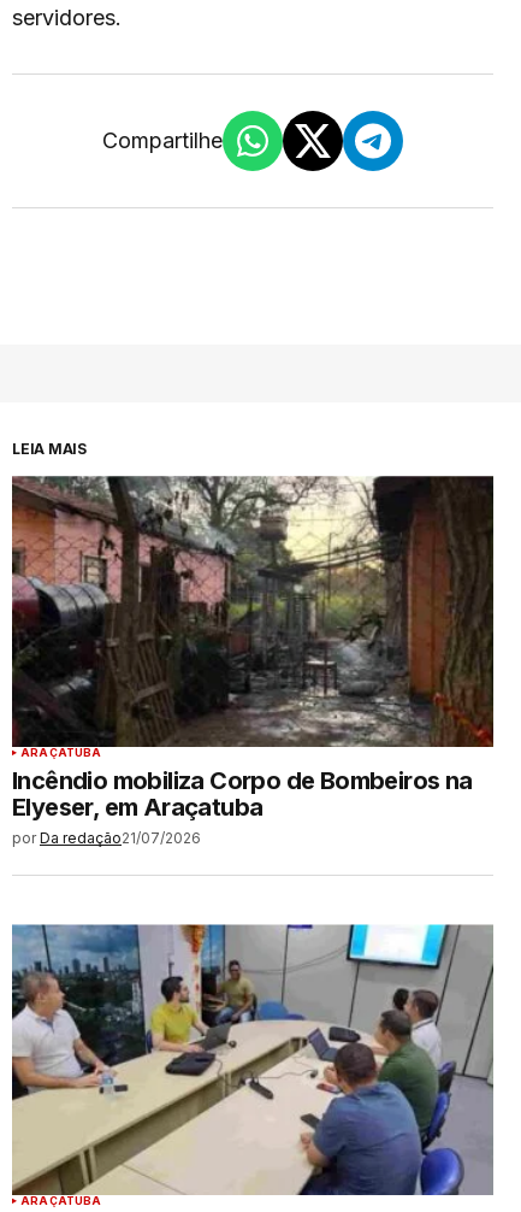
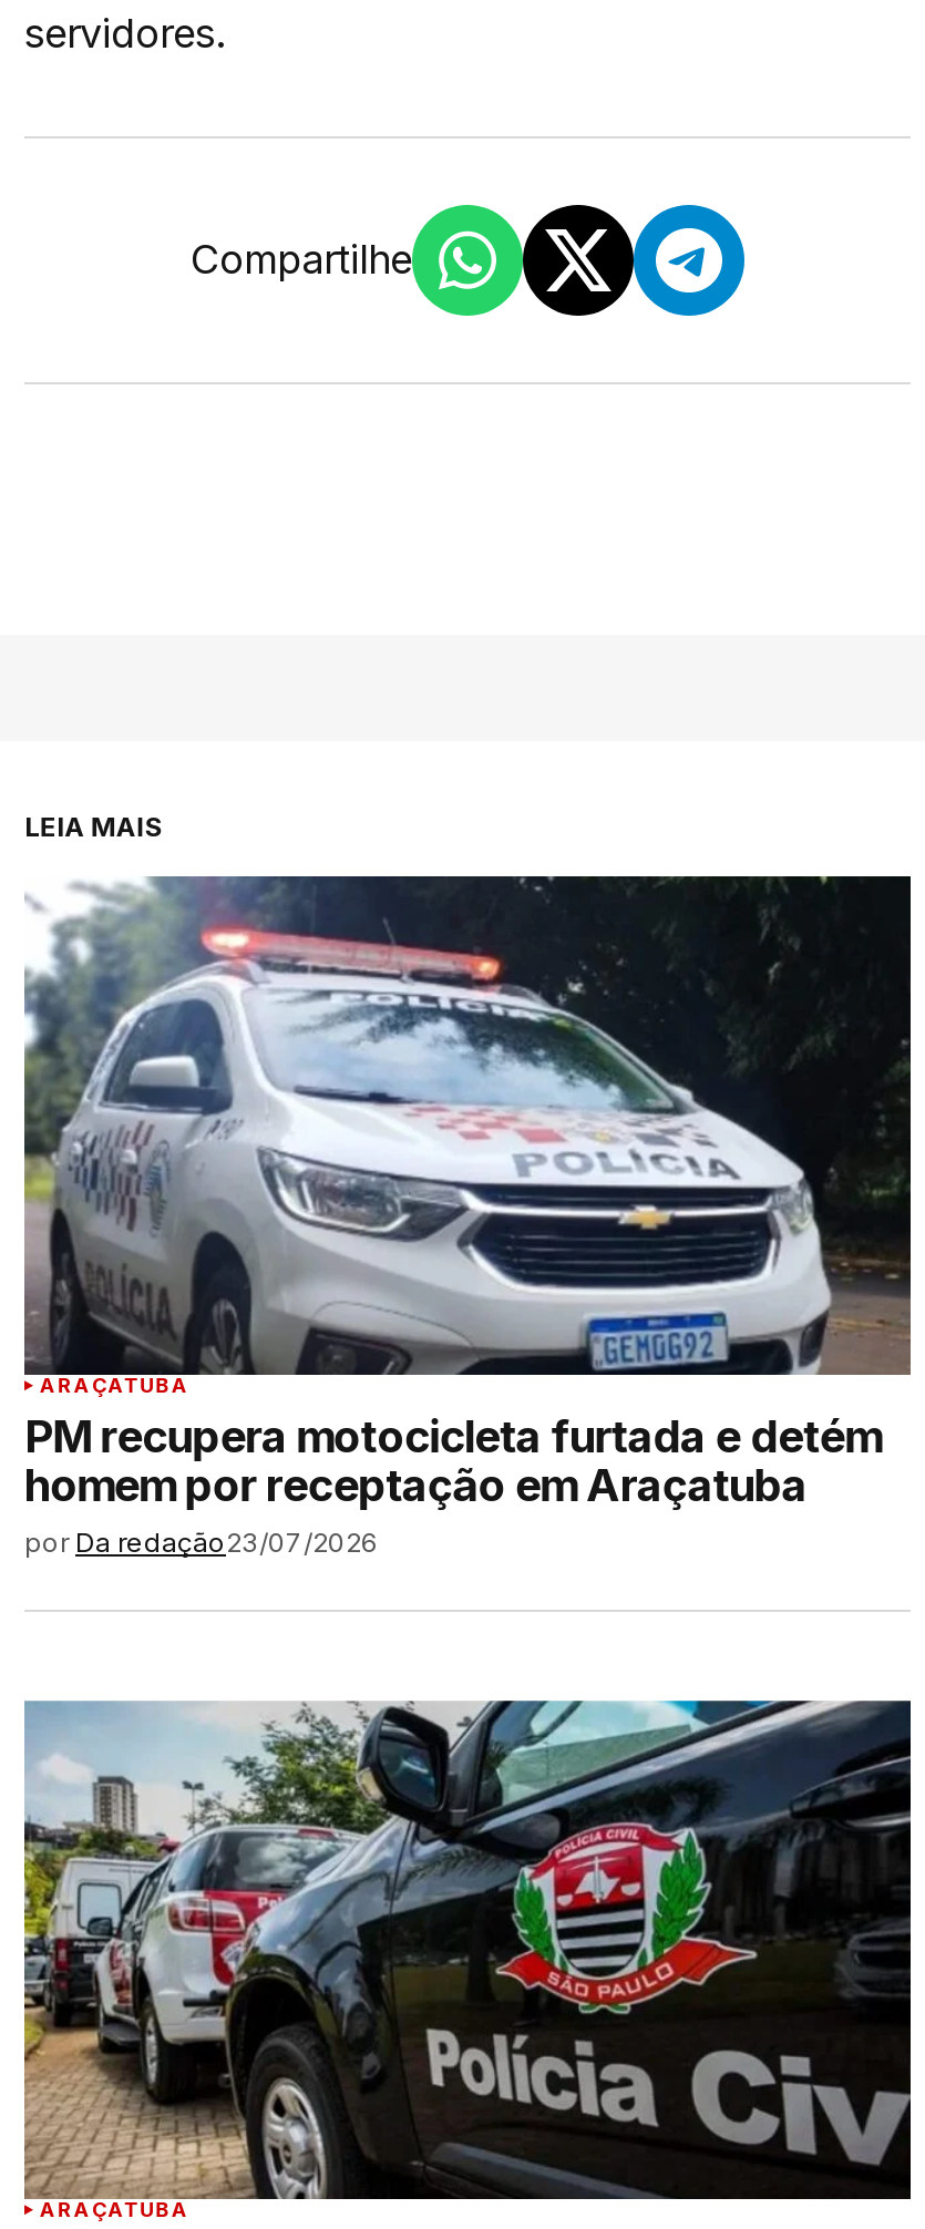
[11,475,492,847] [image] | Incêndio mobiliza Corpo de Bombeiros na | Elyeser, em Araçatuba | por Da redação21/07/2026 -> [22,873,911,1558] [image] | PM recupera motocicleta furtada e detém | homem por receptação em Araçatuba | por Da redação23/07/2026
[11,924,495,1196] [image] -> [22,1697,911,2202] [image]

